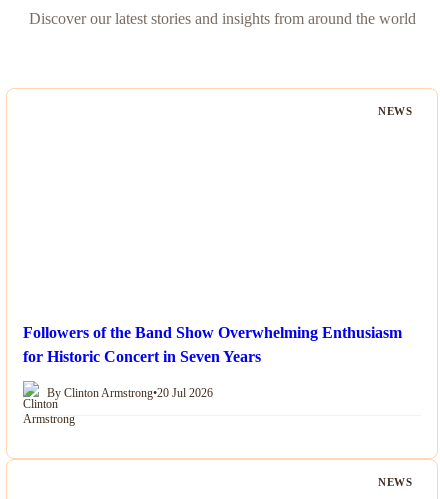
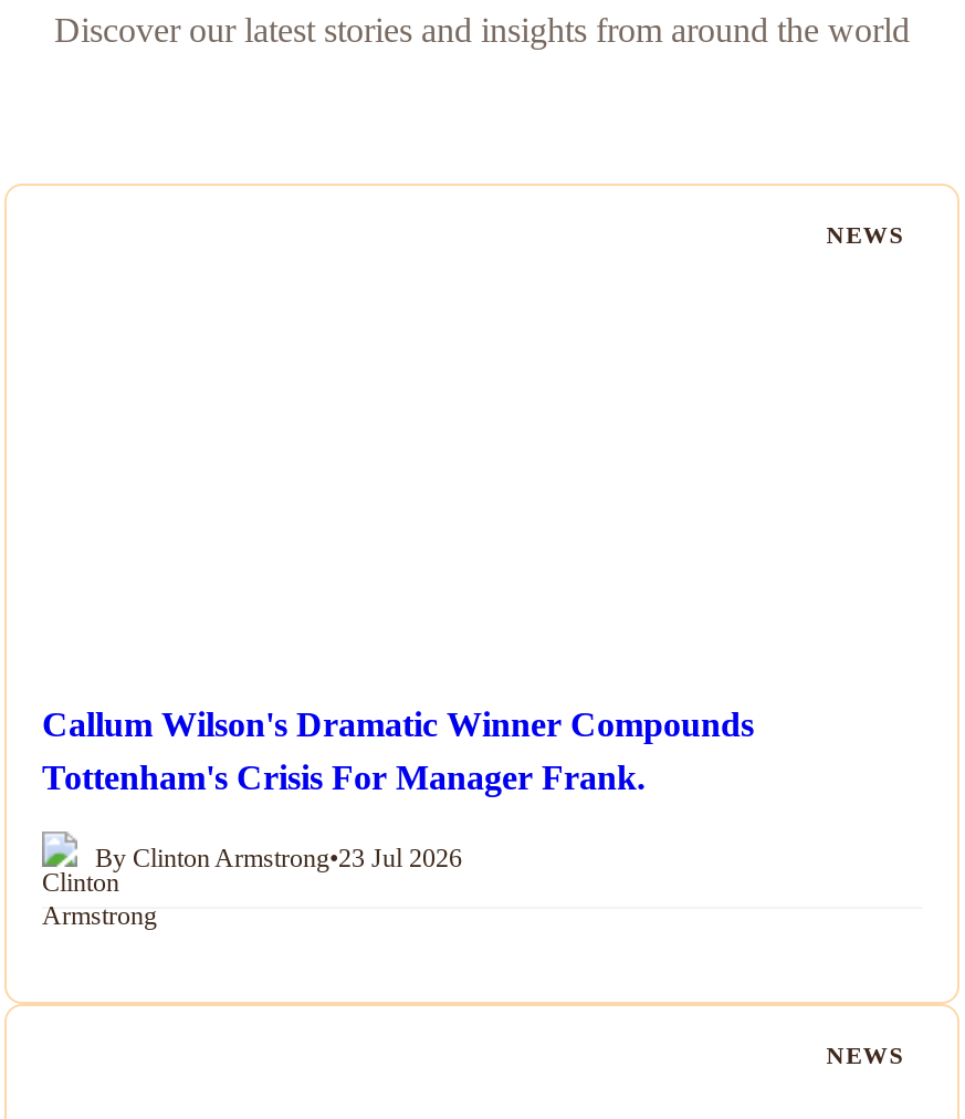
[23,324,402,365] Followers of the Band Show Overwhelming Enthusiasm | for Historic Concert in Seven Years -> [42,706,754,797] Callum Wilson's Dramatic Winner Compounds | Tottenham's Crisis For Manager Frank.
[47,386,213,400] By Clinton Armstrong•20 Jul 2026 -> [95,842,462,873] By Clinton Armstrong•23 Jul 2026

